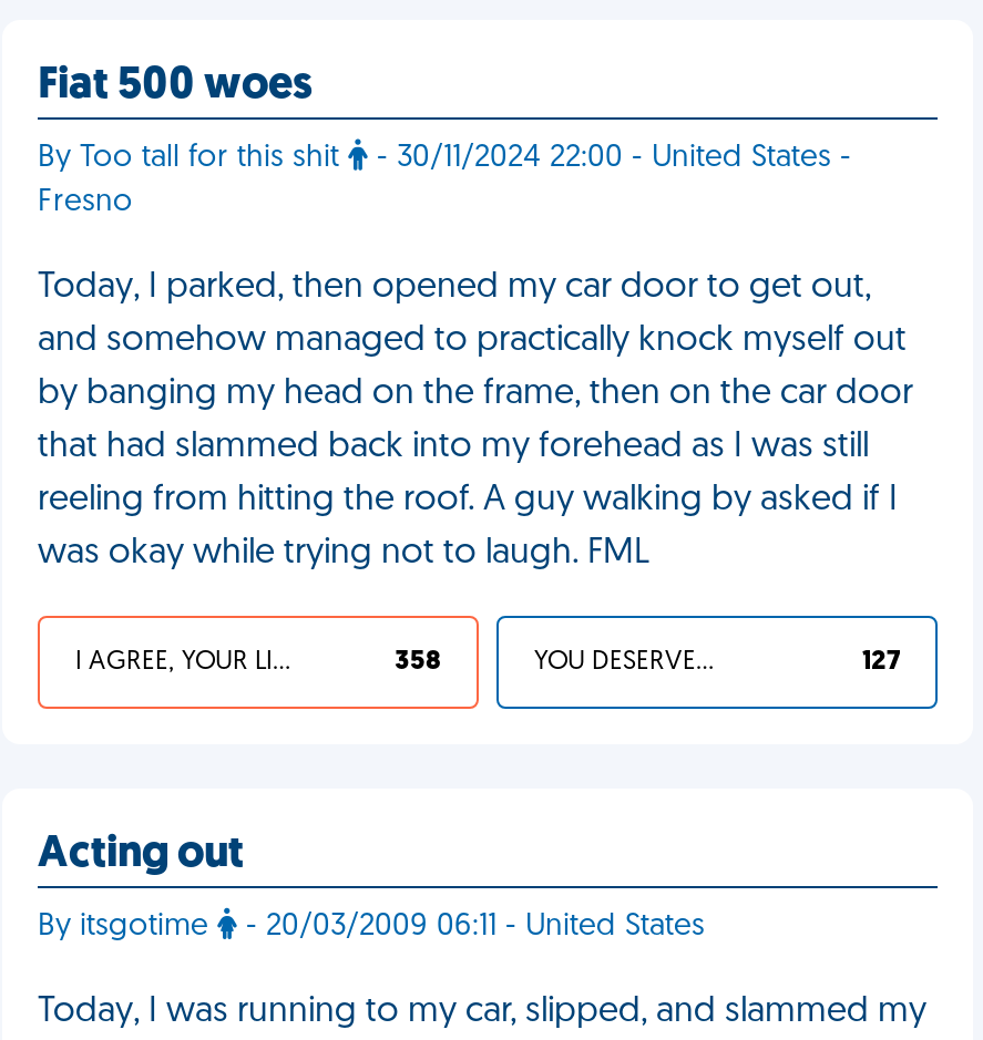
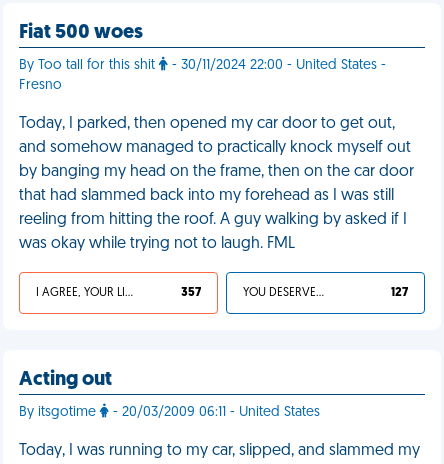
[395,649,441,676] 358 -> [181,287,201,299] 357

